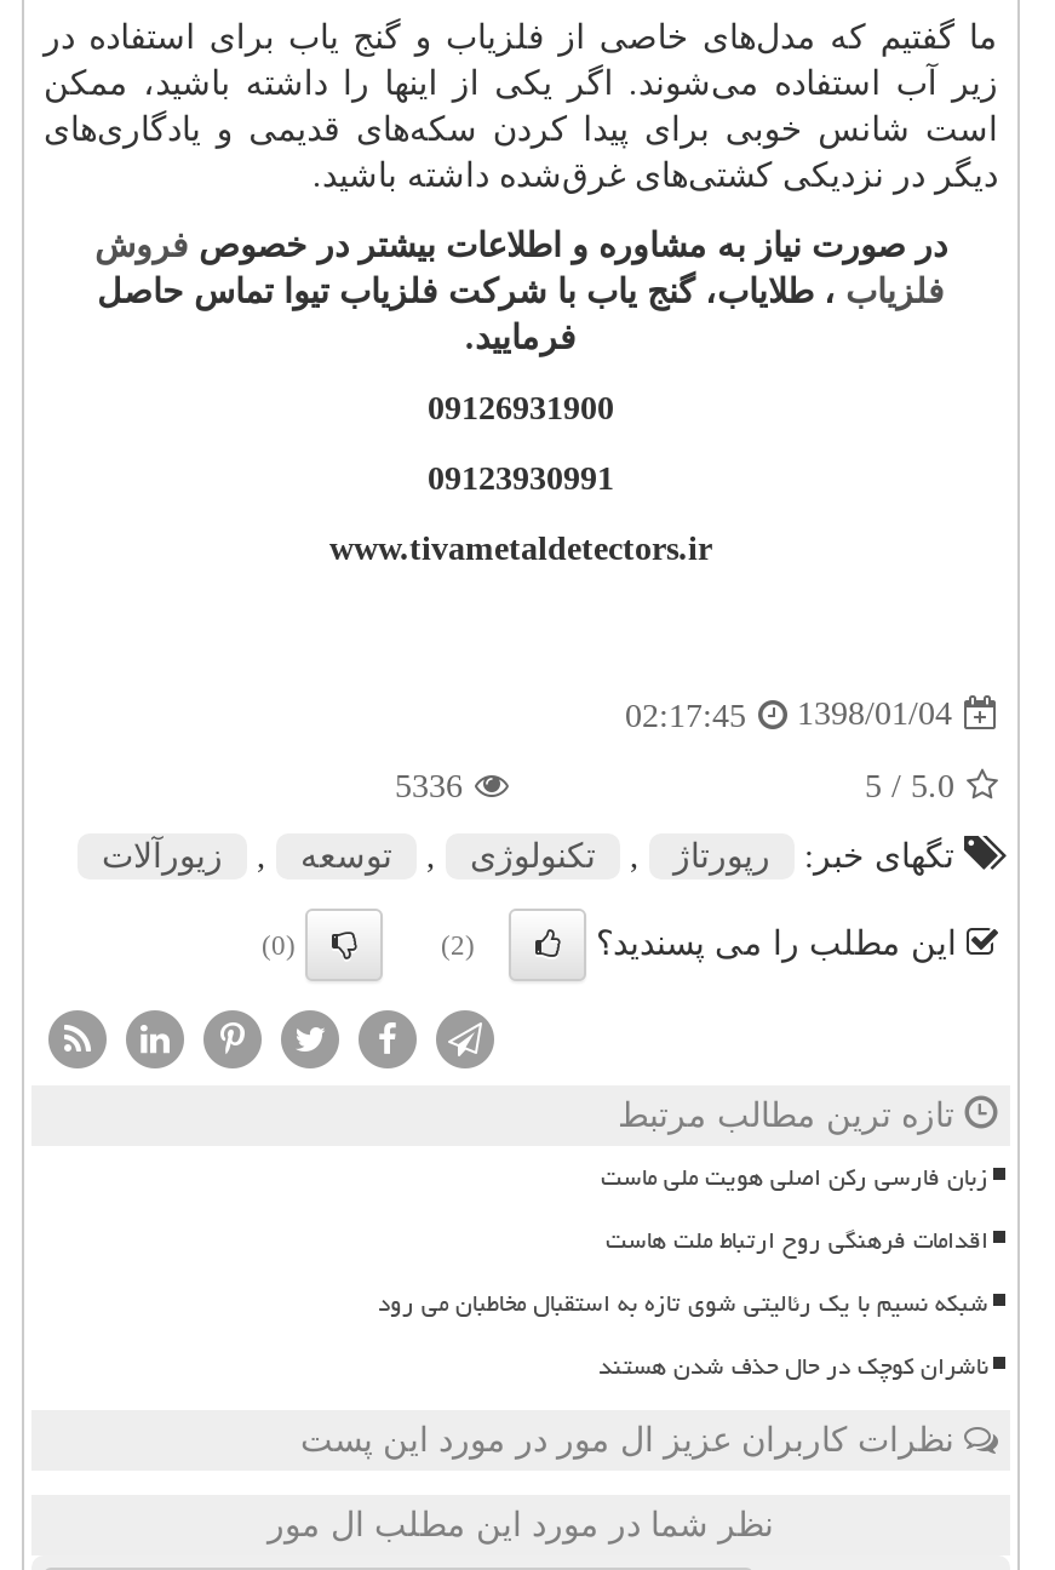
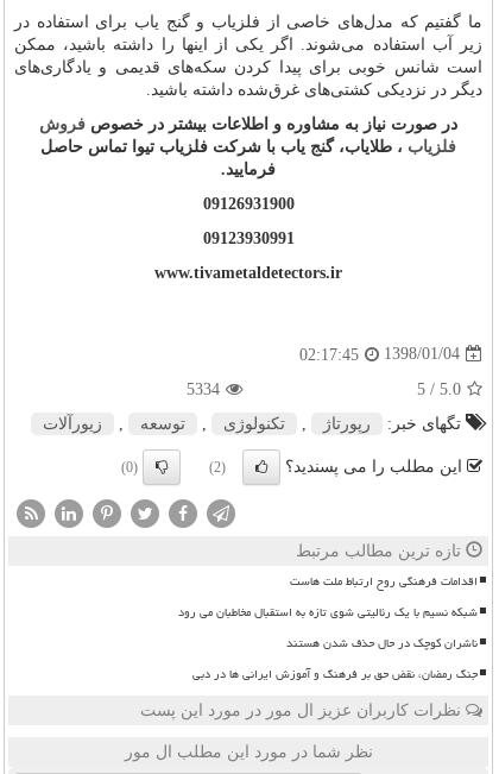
[395,768,463,804] 5336 -> [187,380,220,398] 5334
[601,1153,988,1201] زبان فارسی رکن اصلی هویت ملی ماست -> none
moved [378,1216,988,1390] -> [178,569,478,655]: اقدامات فرهنگی روح ارتباط ملت هاست | شبکه نسیم با یک رئالیتی شوی تازه به استقبال مخاطبان می رود | ناشران کوچک در حال حذف شدن هستند
none -> [192,662,478,686] جنگ رمضان، نقض حق بر فرهنگ و آموزش ایرانی ها در دبی

